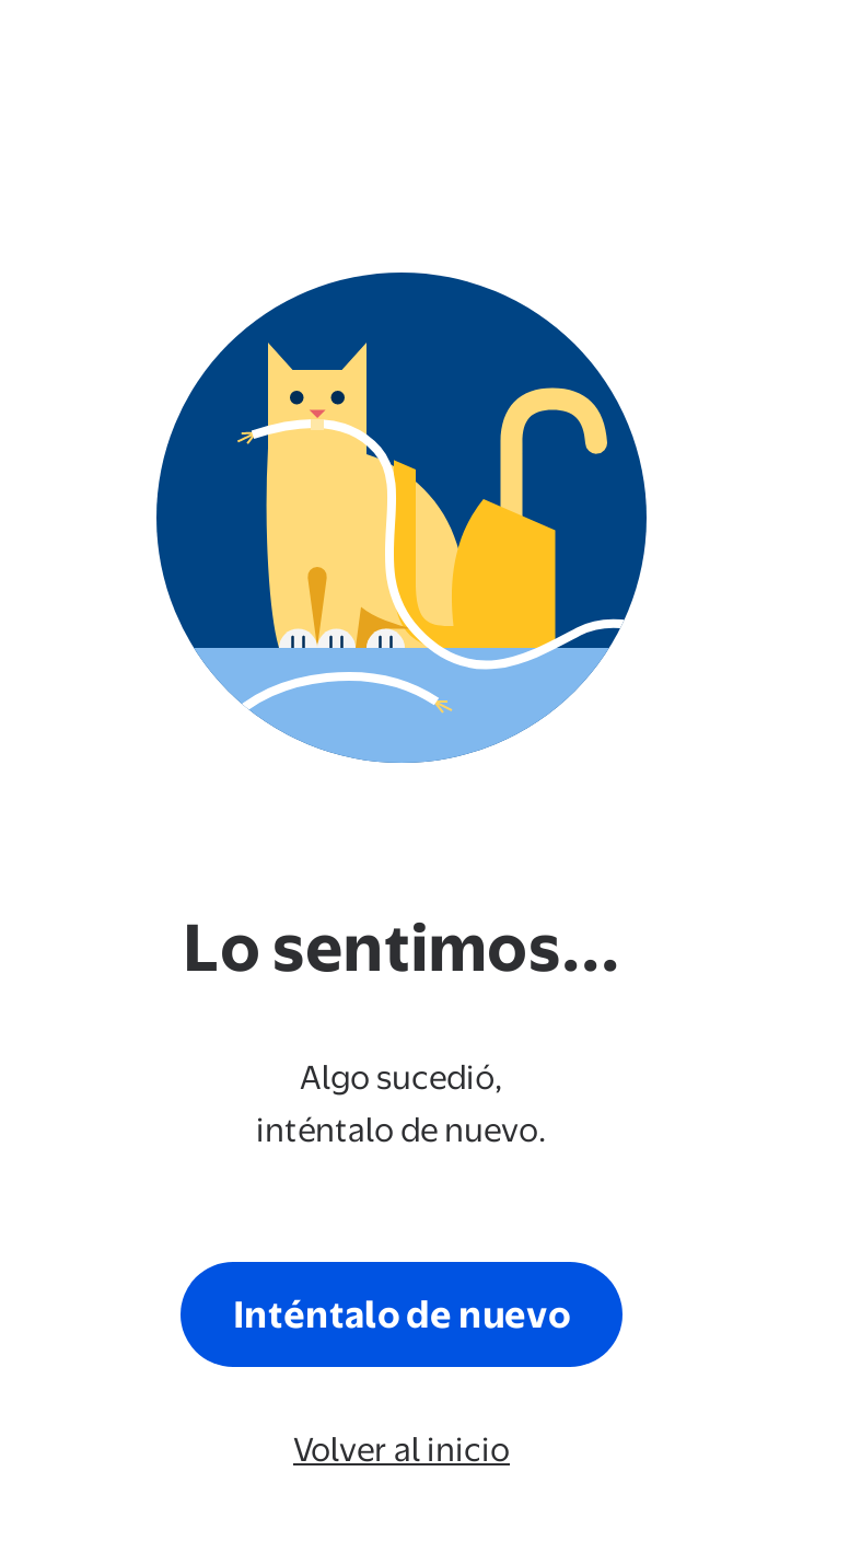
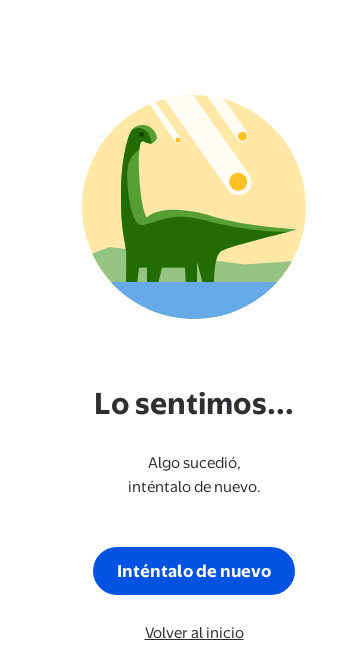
[154,270,649,715] [image] -> [82,95,306,296] [image]

